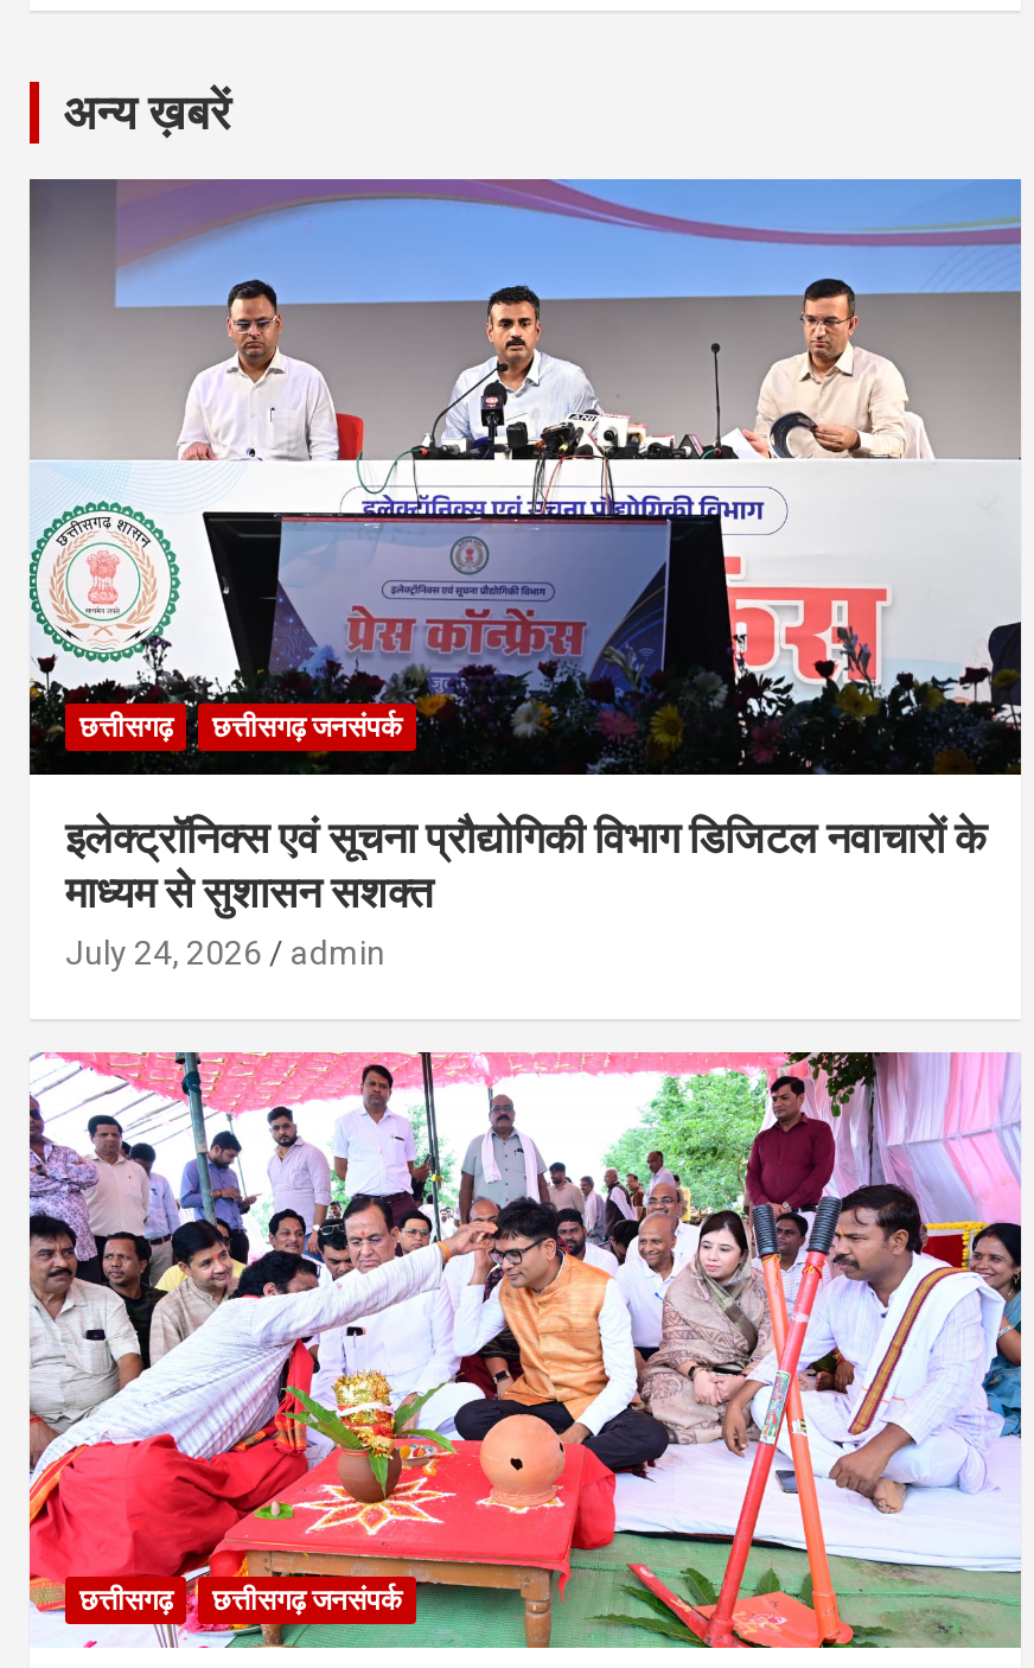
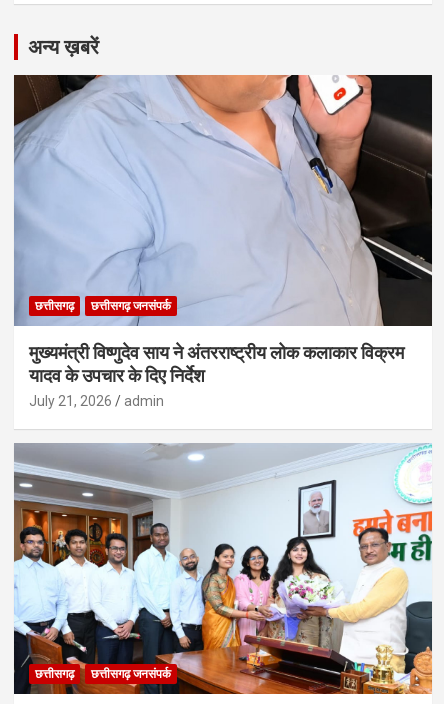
[27,177,1023,971] [image] | इलेक्ट्रॉनिक्स एवं सूचना प्रौद्योगिकी विभाग डिजिटल नवाचारों के | माध्यम से सुशासन सशक्त | July 24, 2026 -> [14,74,433,409] [image] | मुख्यमंत्री विष्णुदेव साय ने अंतरराष्ट्रीय लोक कलाकार विक्रम | यादव के उपचार के दिए निर्देश | July 21, 2026
[27,1050,1023,1650] [image] -> [13,443,433,695] [image]

